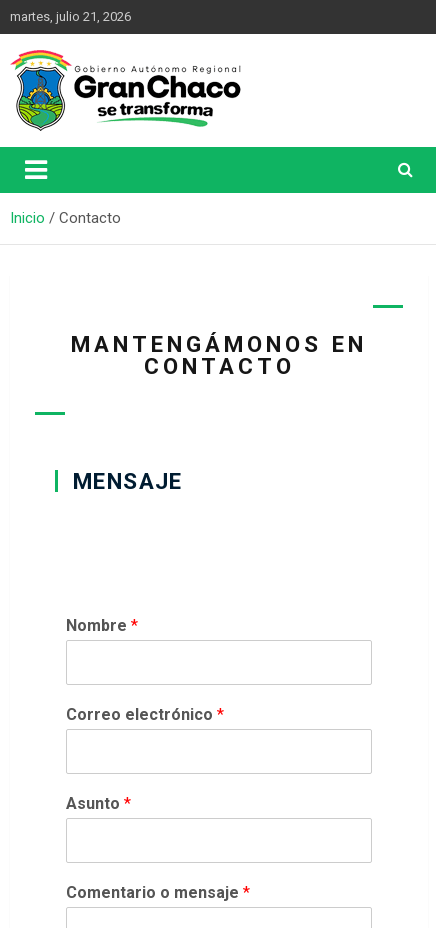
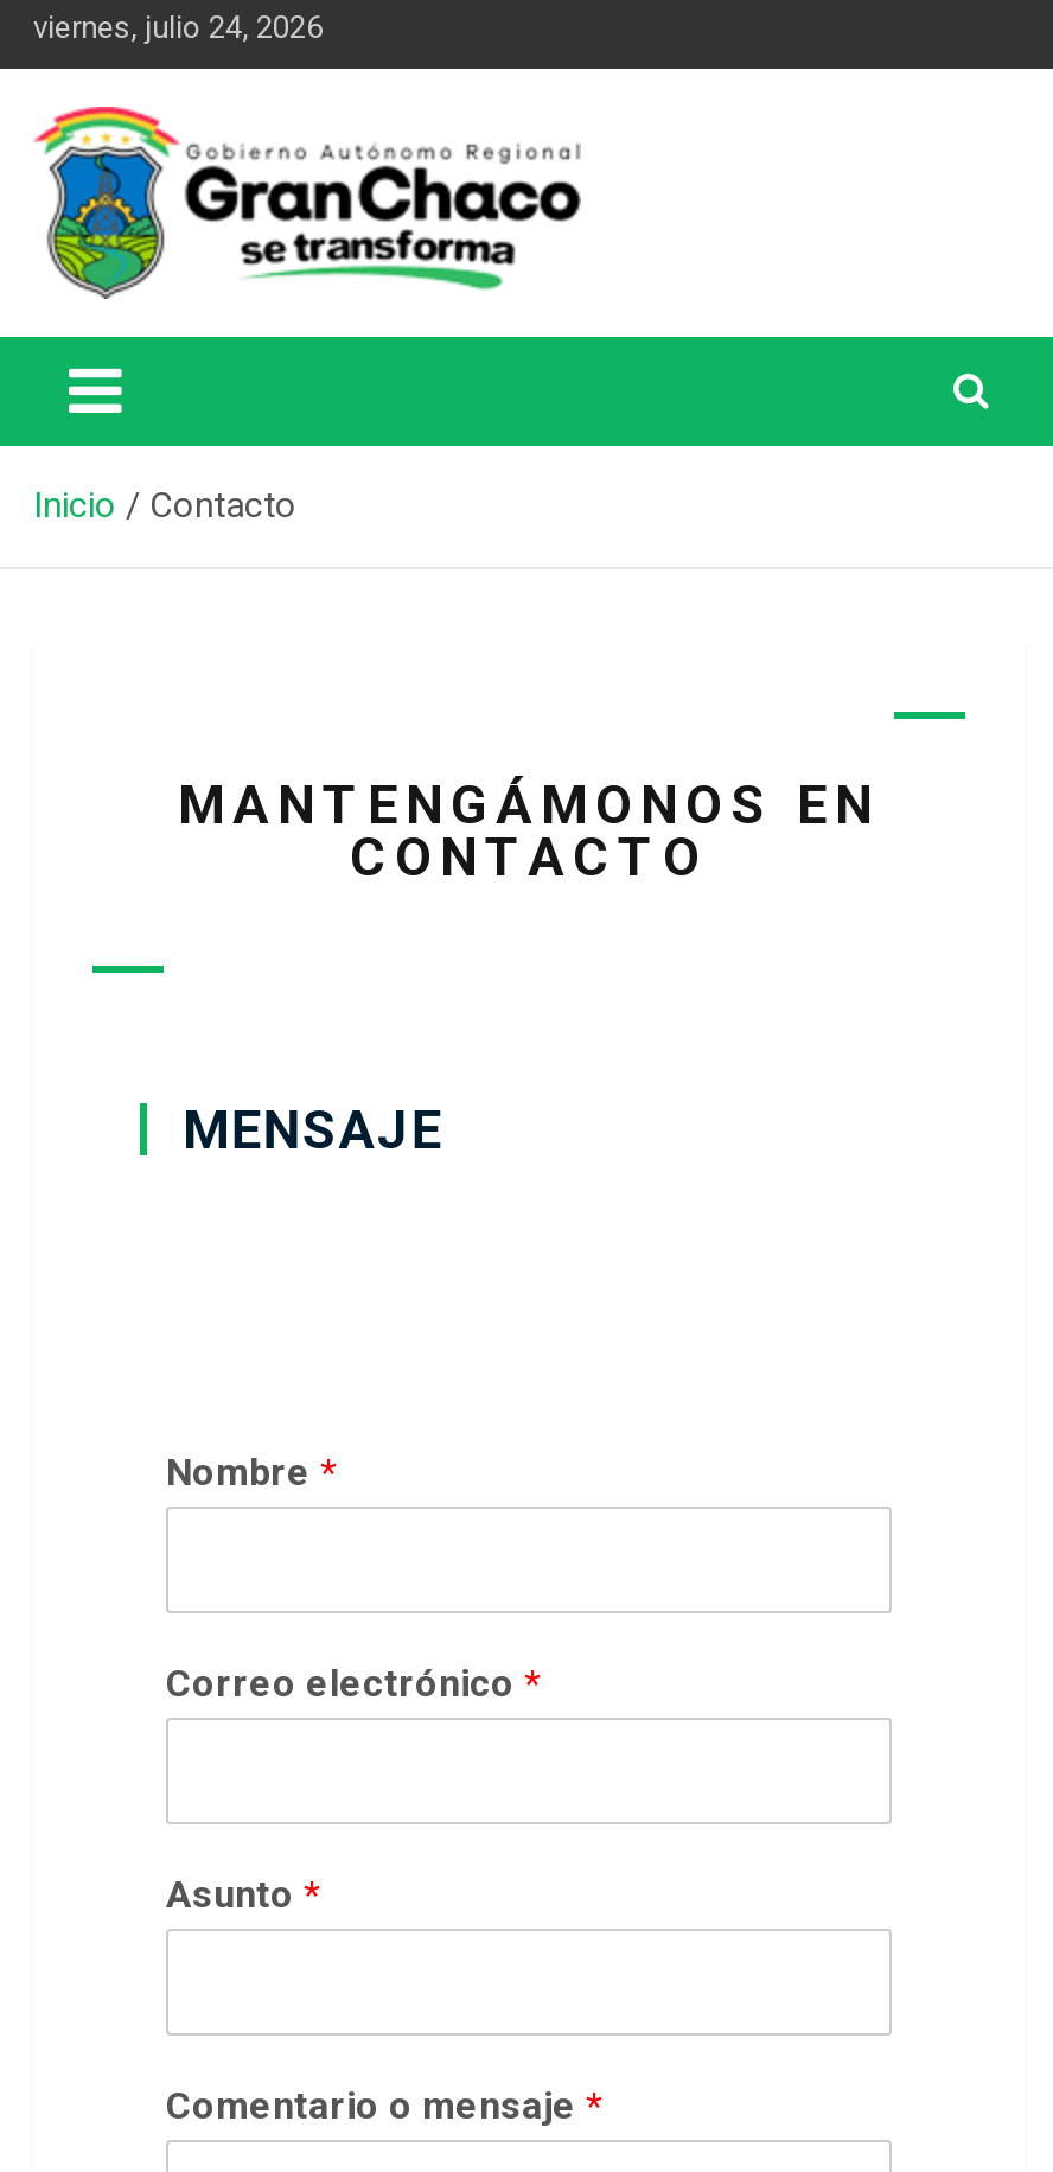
[10,9,131,24] martes, julio 21, 2026 -> [33,9,323,45] viernes, julio 24, 2026

